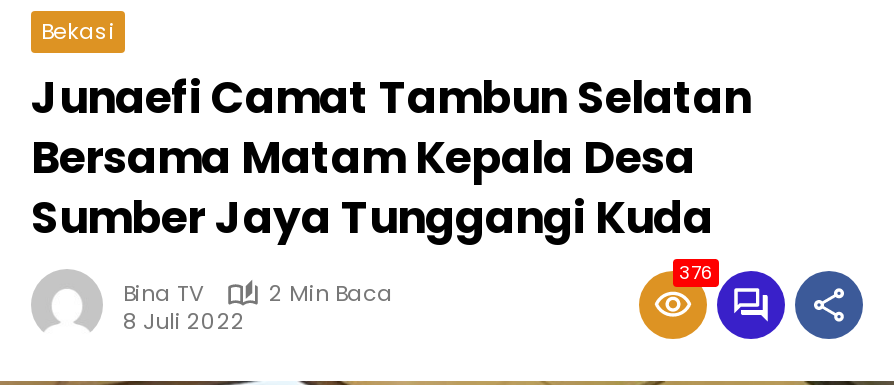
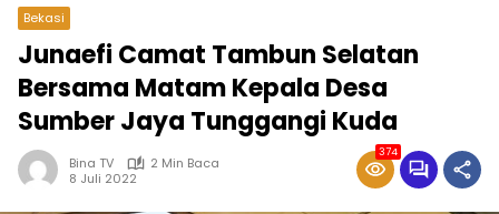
[679,261,713,285] 376 -> [379,145,398,159] 374

